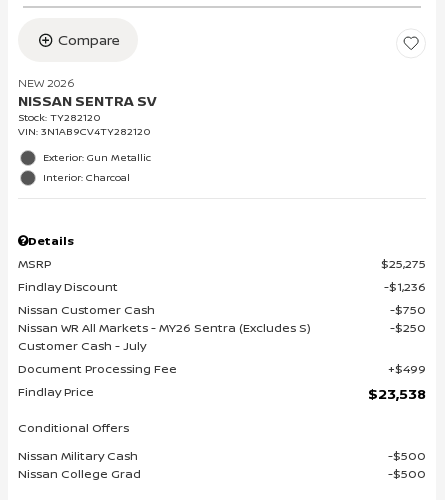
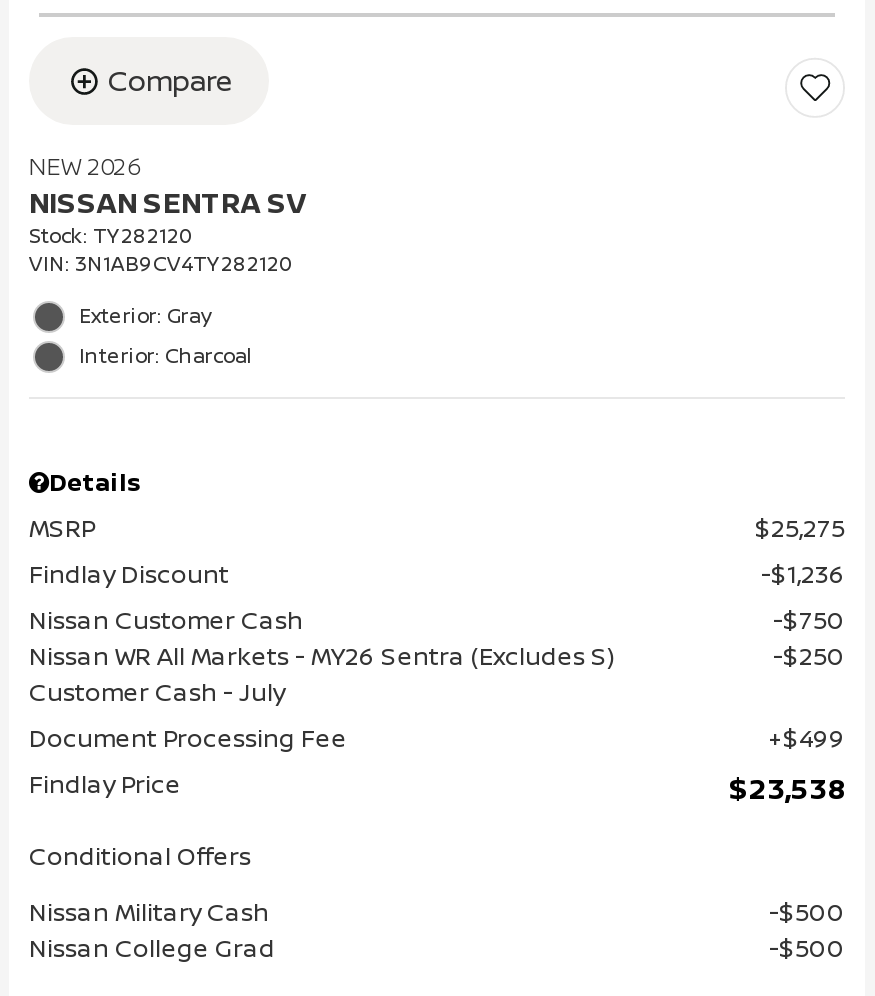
[43,150,151,164] Exterior: Gun Metallic -> [79,302,211,330] Exterior: Gray

